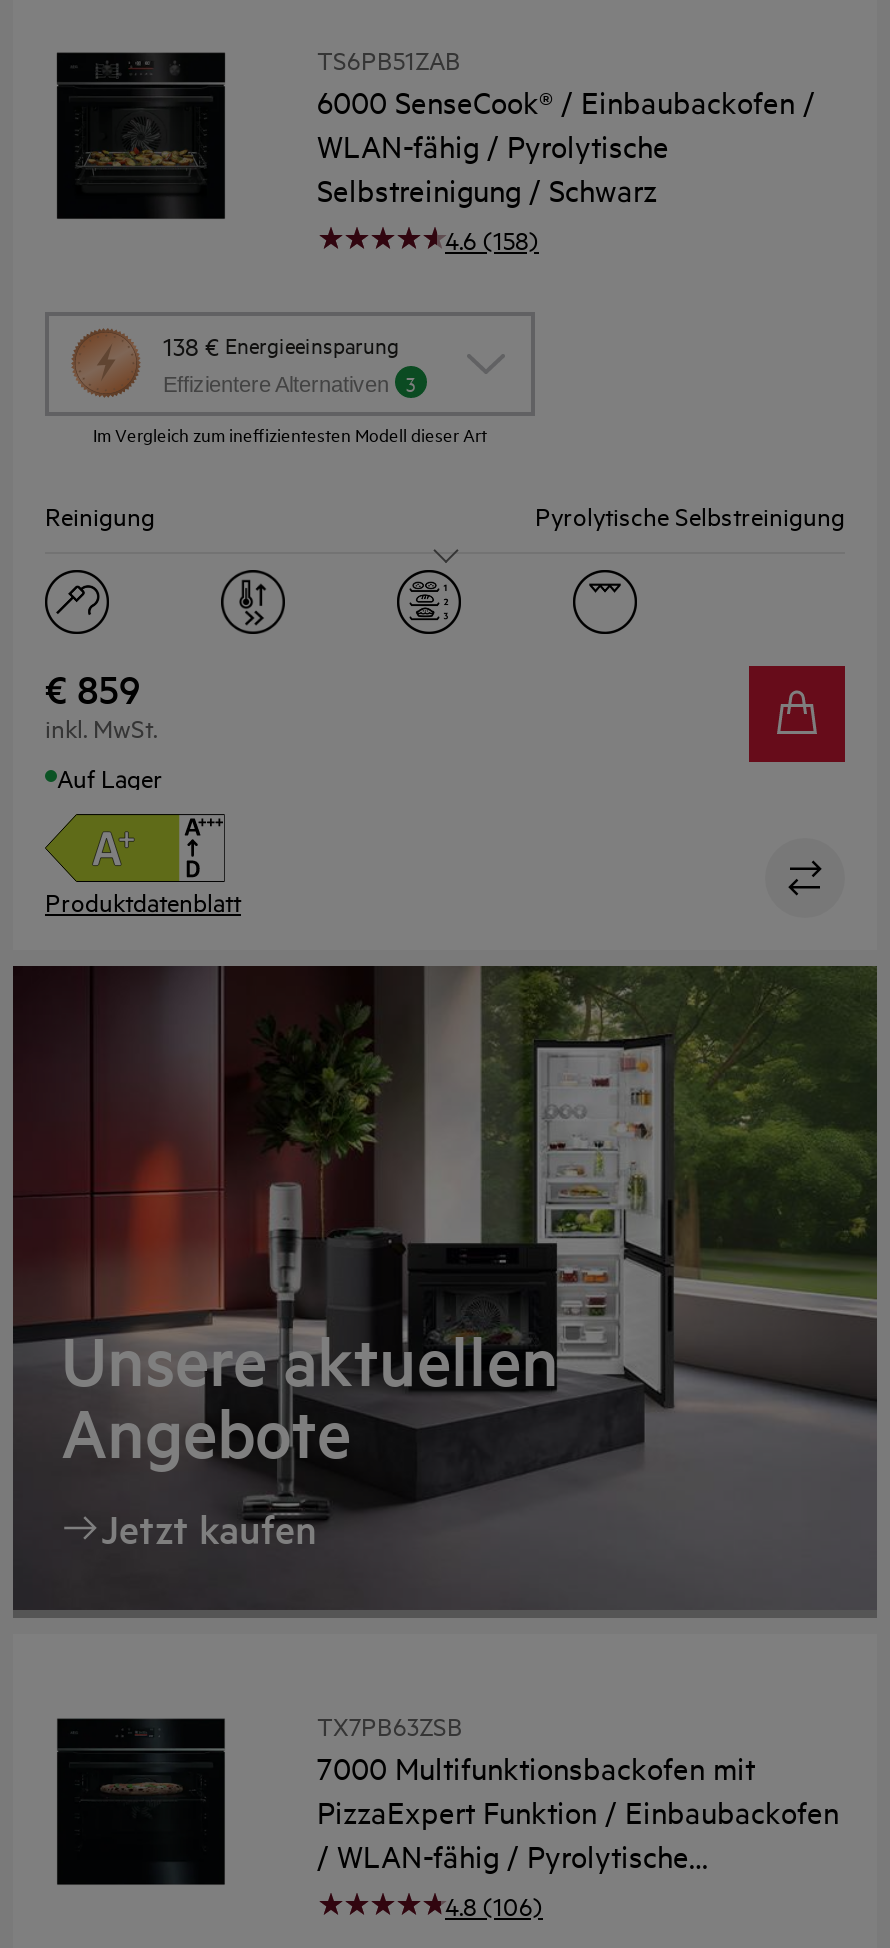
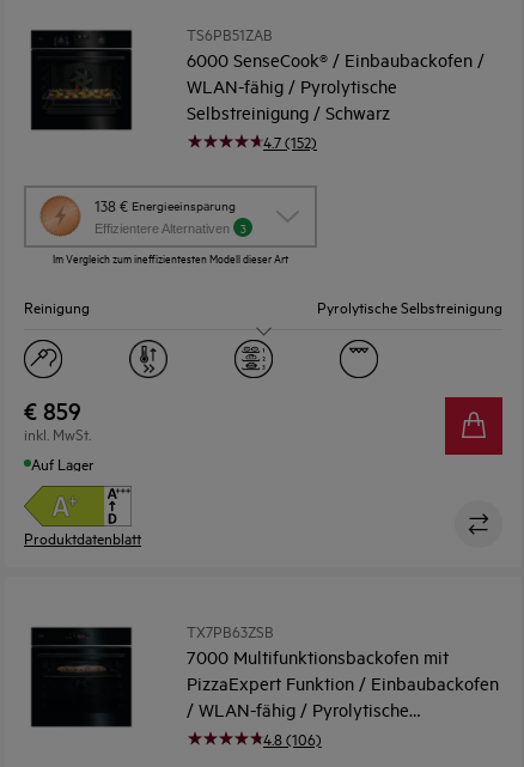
[445,220,539,256] 4.6 (158) -> [263,130,317,152] 4.7 (152)
[11,964,879,1620] [image] | Unsere aktuellen | Angebote | Jetzt kaufen -> none

